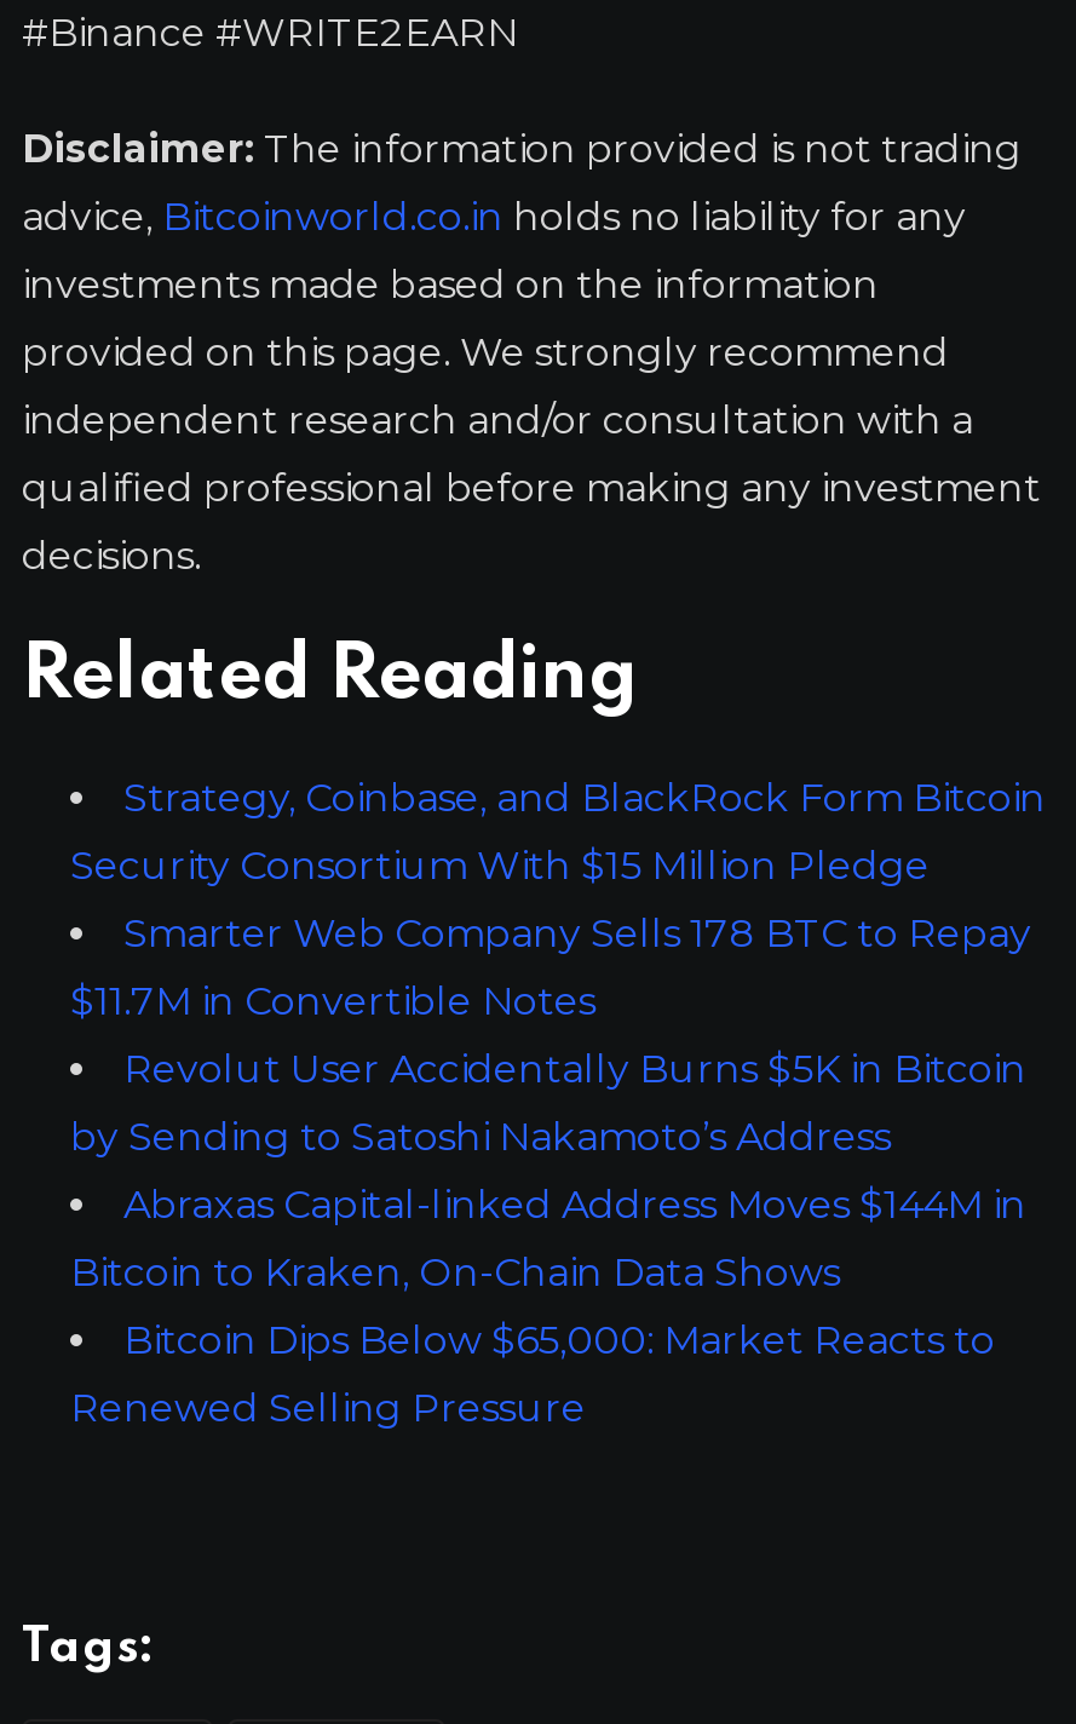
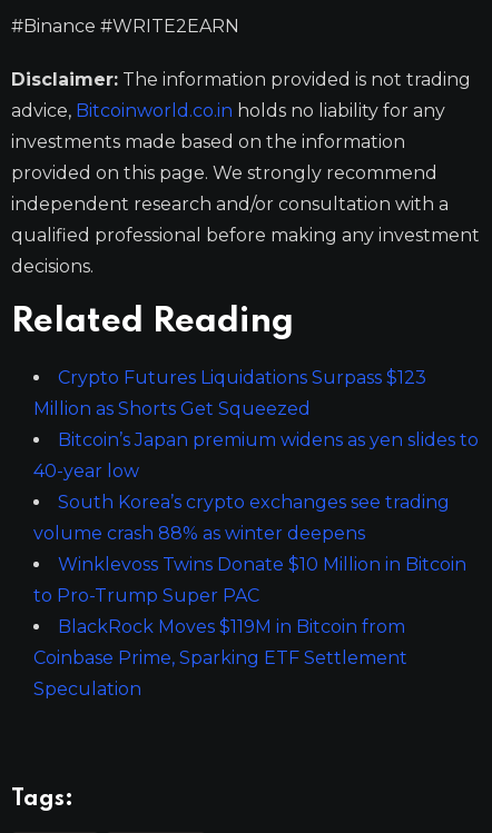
[70,776,1046,1432] Strategy, Coinbase, and BlackRock Form Bitcoin | Security Consortium With $15 Million Pledge | Smarter Web Company Sells 178 BTC to Repay | $11.7M in Convertible Notes | Revolut User Accidentally Burns $5K in Bitcoin | by Sending to Satoshi Nakamoto’s Address | Abraxas Capital-linked Address Moves $144M in | Bitcoin to Kraken, On-Chain Data Shows | Bitcoin Dips Below $65,000: Market Reacts to | Renewed Selling Pressure -> [33,366,479,699] Crypto Futures Liquidations Surpass $123 | Million as Shorts Get Squeezed | Bitcoin’s Japan premium widens as yen slides to | 40-year low | South Korea’s crypto exchanges see trading | volume crash 88% as winter deepens | Winklevoss Twins Donate $10 Million in Bitcoin | to Pro-Trump Super PAC | BlackRock Moves $119M in Bitcoin from | Coinbase Prime, Sparking ETF Settlement | Speculation

